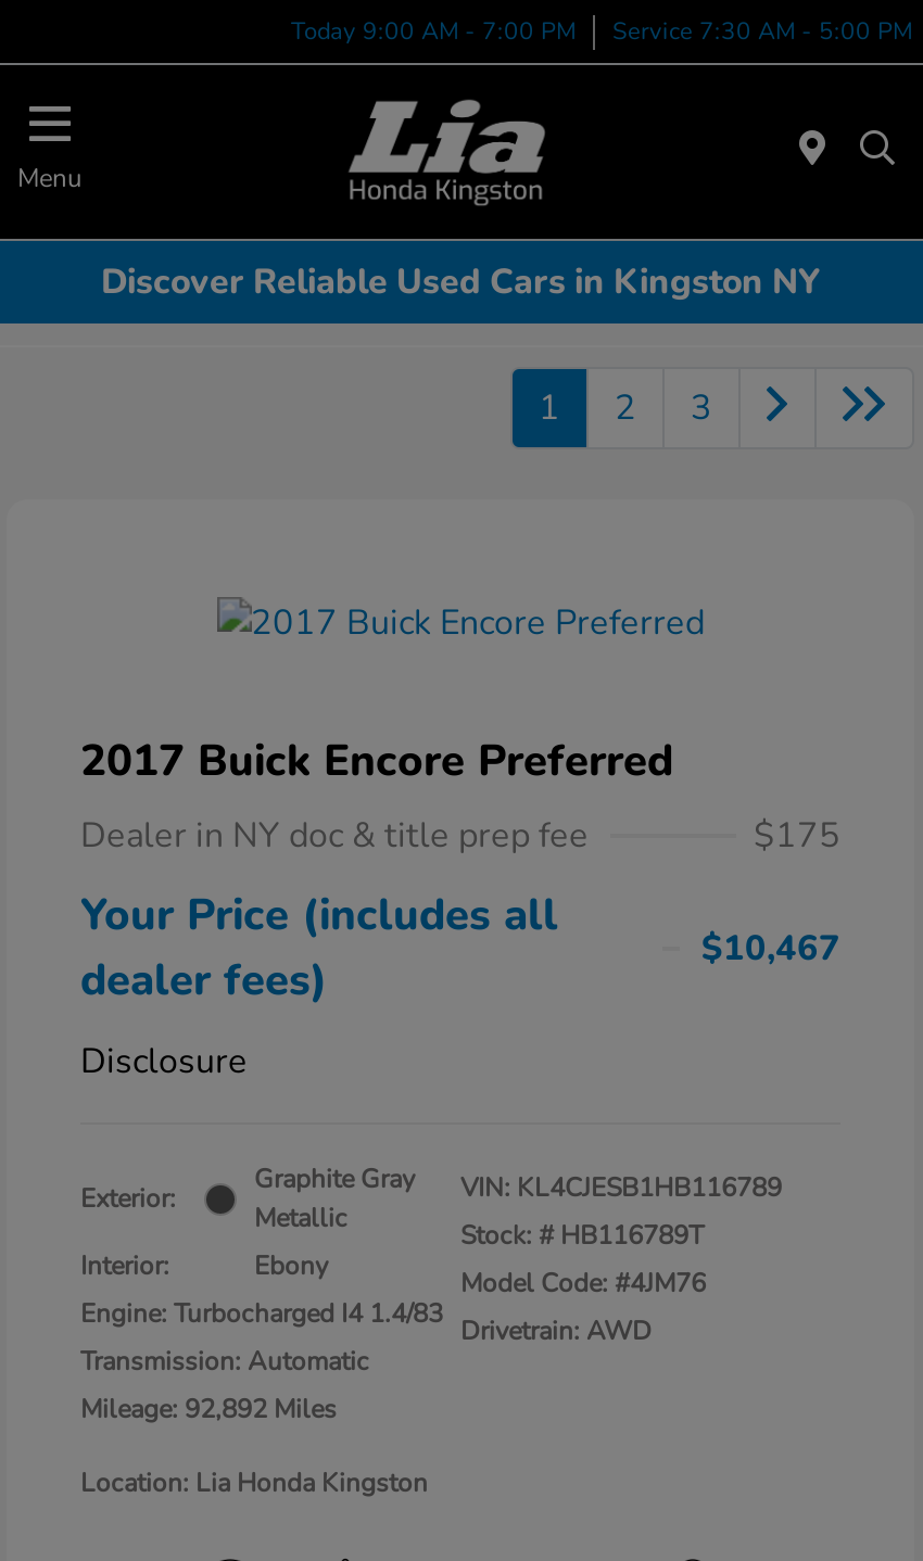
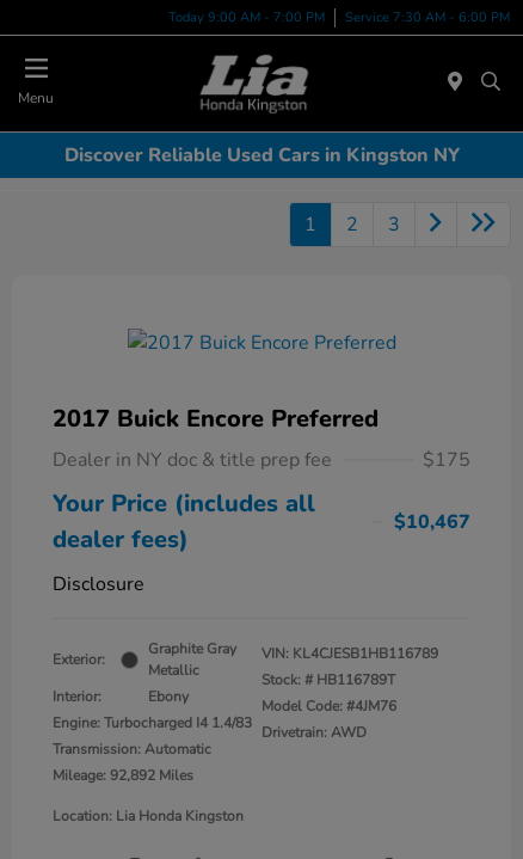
[291,14,912,47] Today 9:00 AM - 7:00 PM Service 7:30 AM - 5:00 PM -> [168,8,510,26] Today 9:00 AM - 7:00 PM Service 7:30 AM - 6:00 PM

